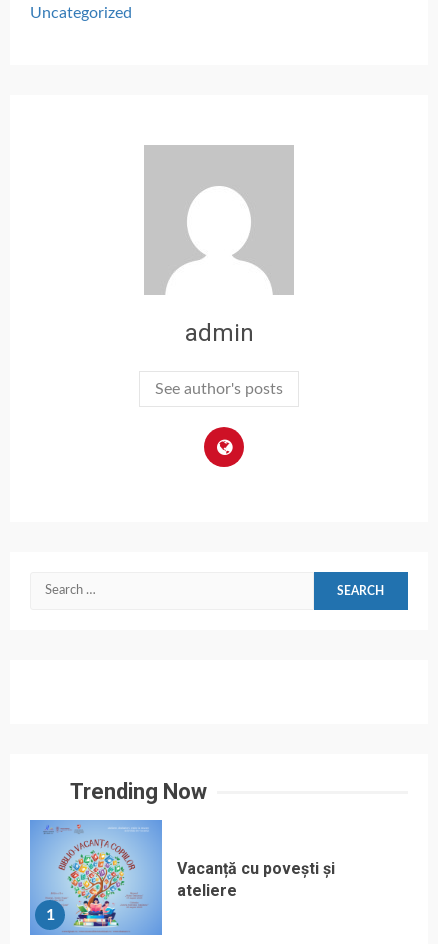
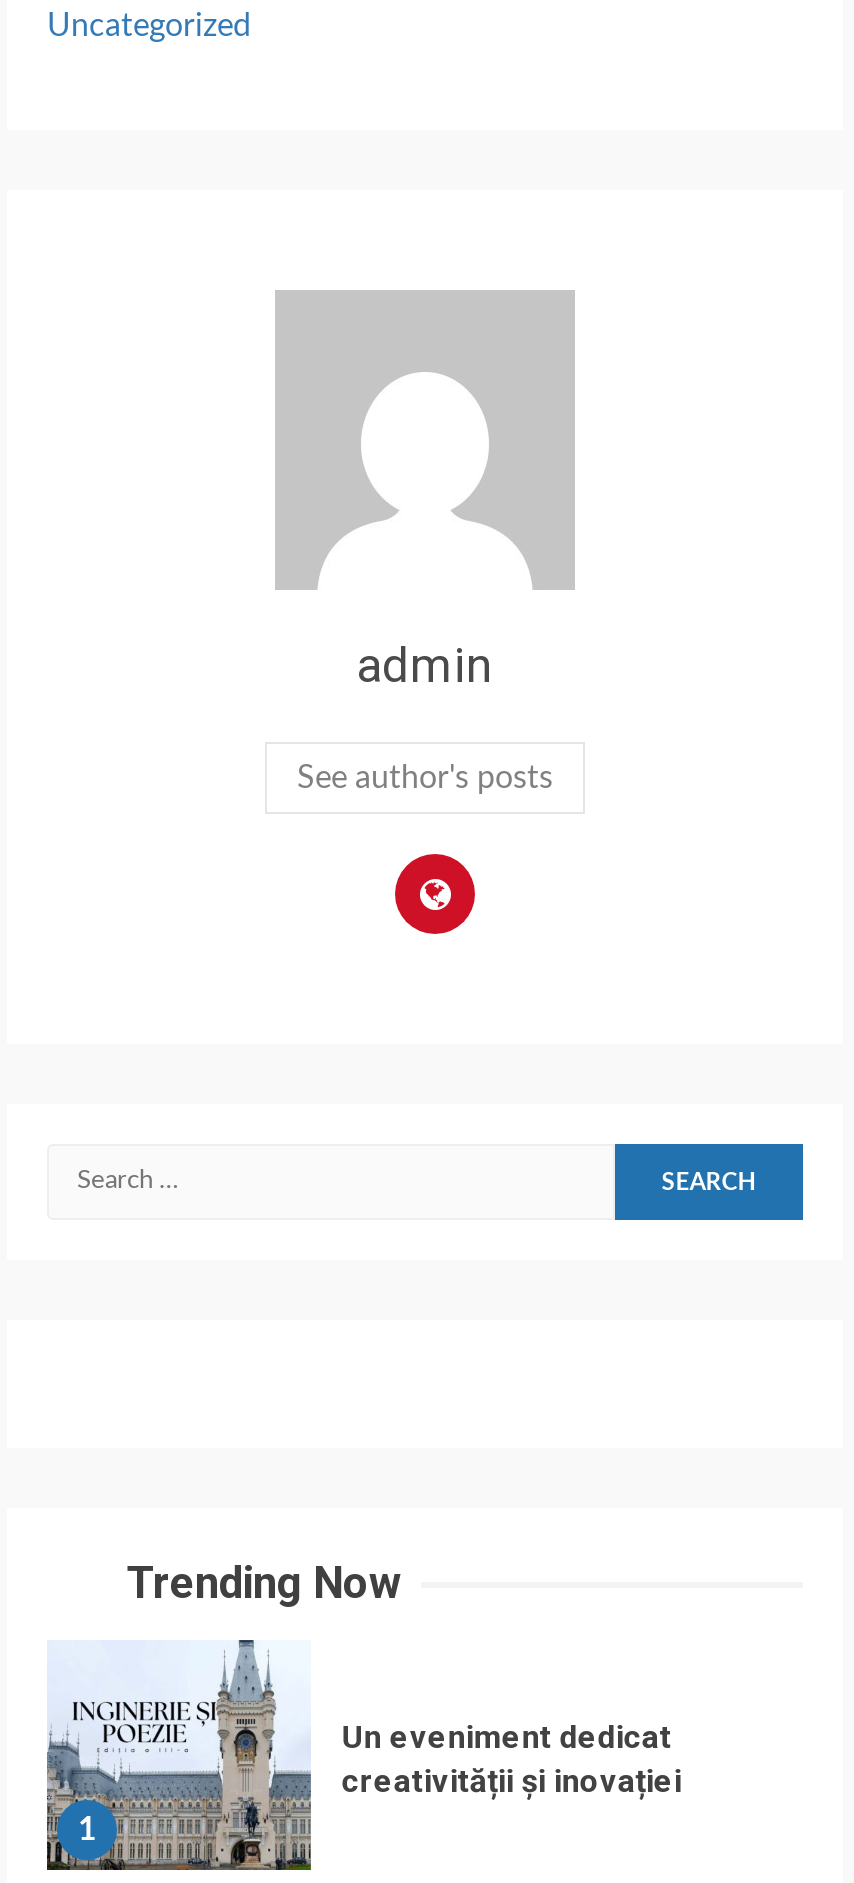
[29,819,335,936] [image] | Vacanță cu povești și | ateliere -> [45,1638,682,1872] [image] | Un eveniment dedicat | creativității și inovației

